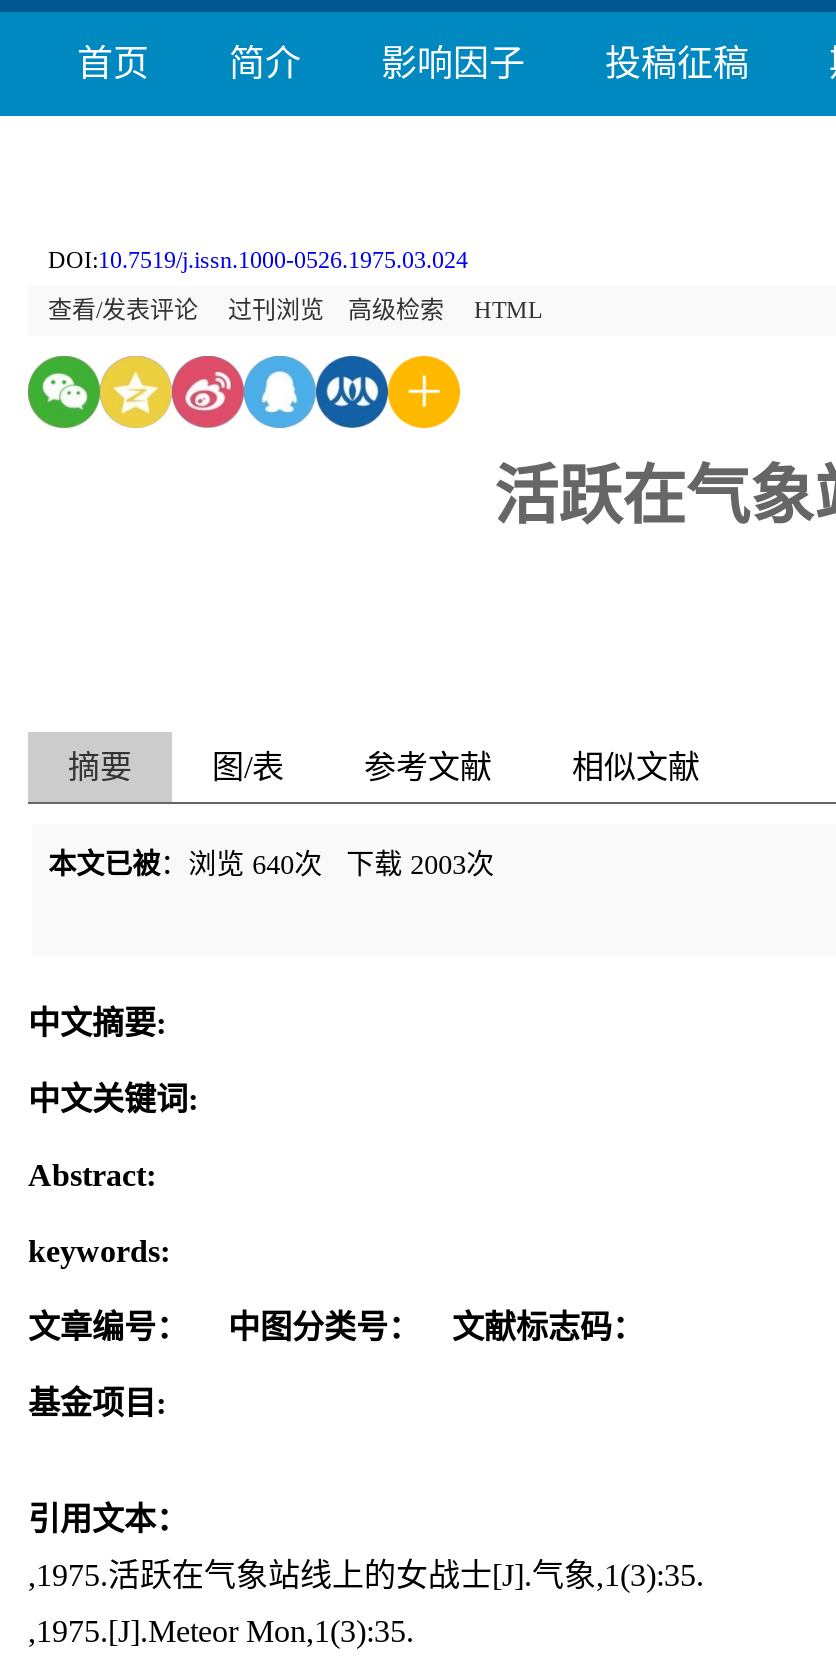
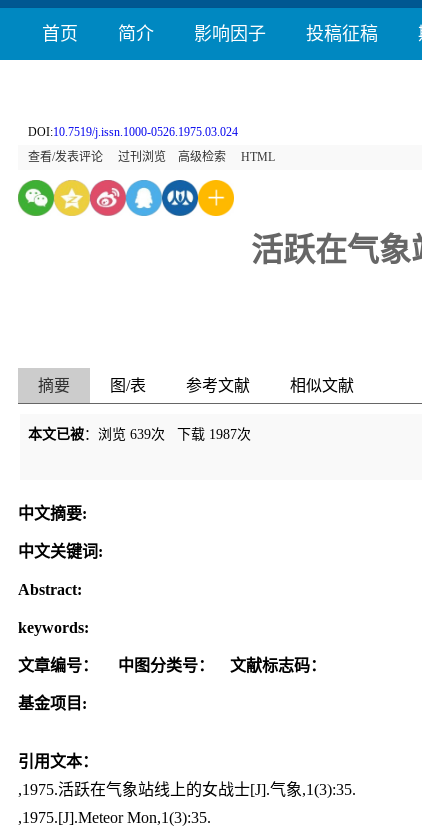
[48,850,494,880] 本文已被：浏览640次 下载2003次 -> [28,427,251,442] 本文已被：浏览639次 下载1987次

